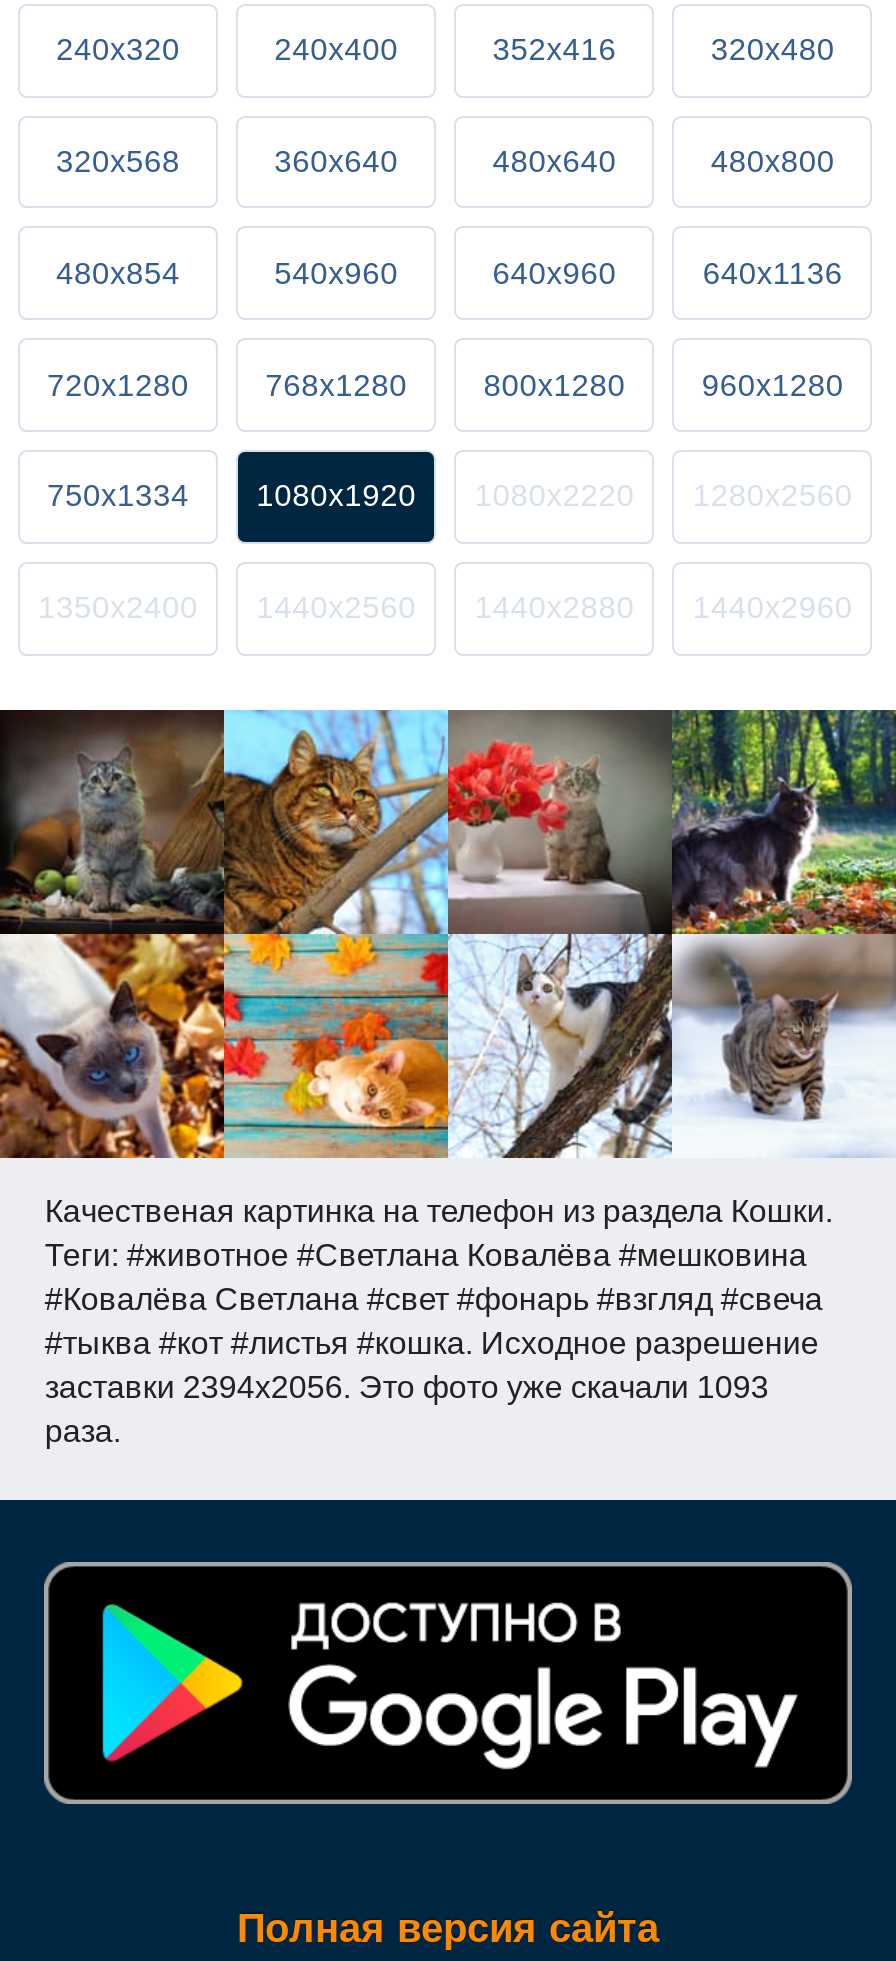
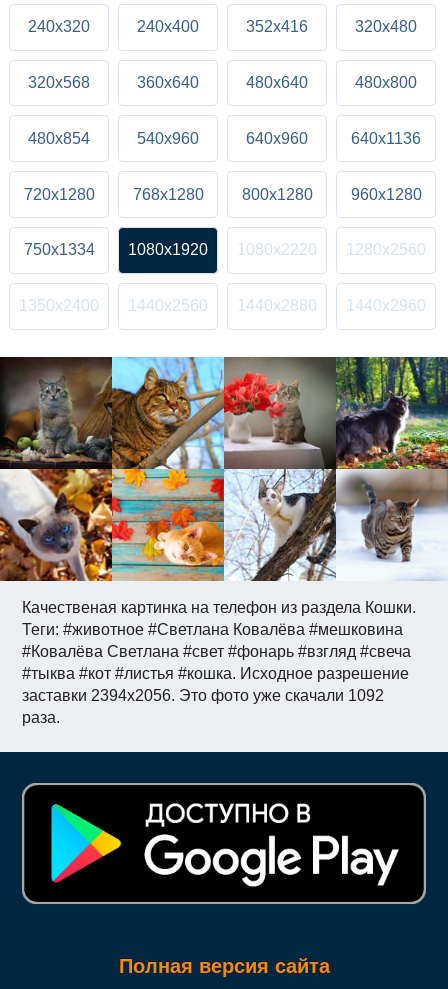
[45,1371,769,1405] заставки 2394x2056. Это фото уже скачали 1093 -> [22,687,384,704] заставки 2394x2056. Это фото уже скачали 1092

